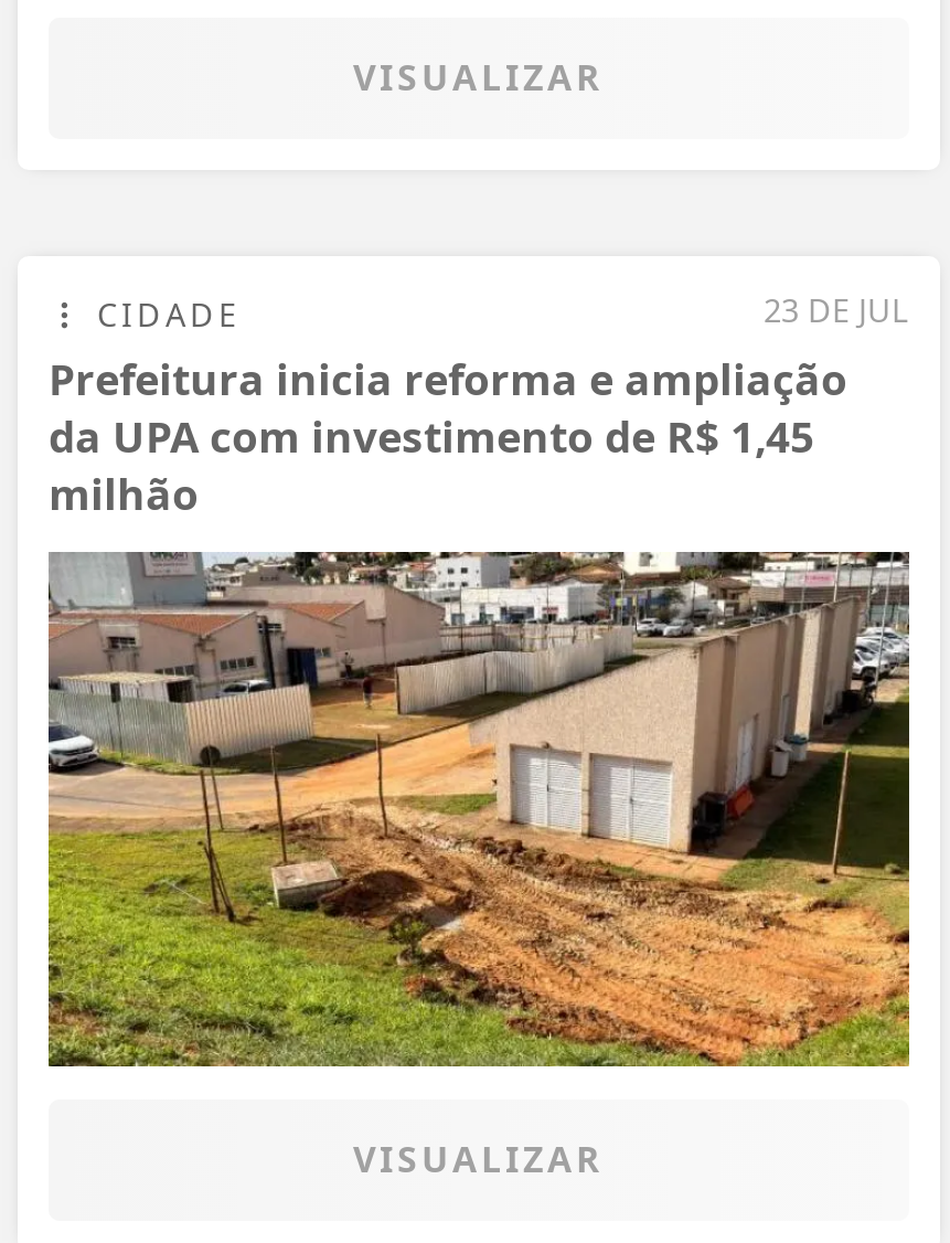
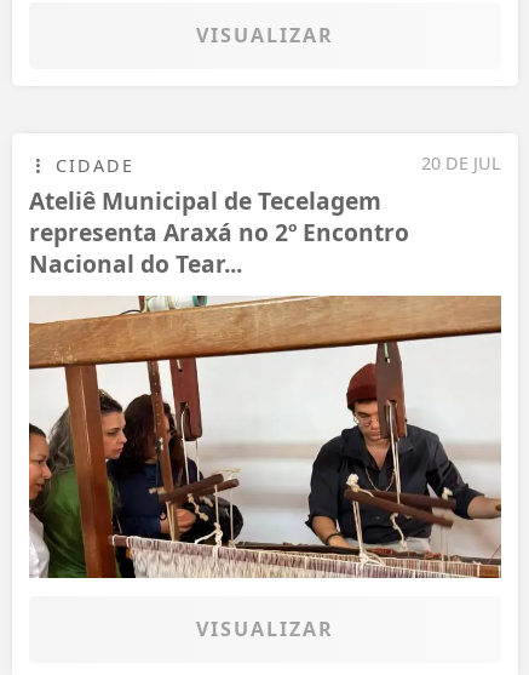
[764,289,909,331] 23 DE JUL -> [421,151,501,174] 20 DE JUL
[49,348,847,523] Prefeitura inicia reforma e ampliação | da UPA com investimento de R$ 1,45 | milhão -> [29,184,409,280] Ateliê Municipal de Tecelagem | representa Araxá no 2º Encontro | Nacional do Tear...
[46,550,911,1069] [image] -> [28,294,502,579] [image]

